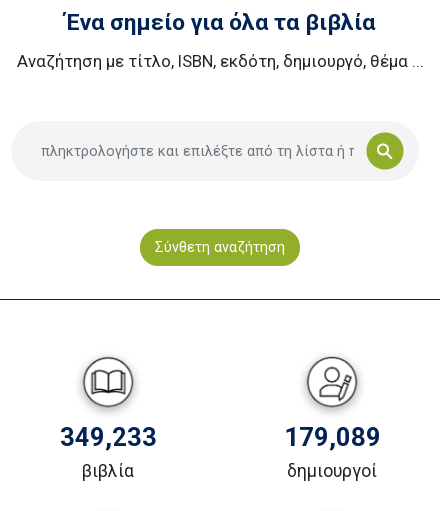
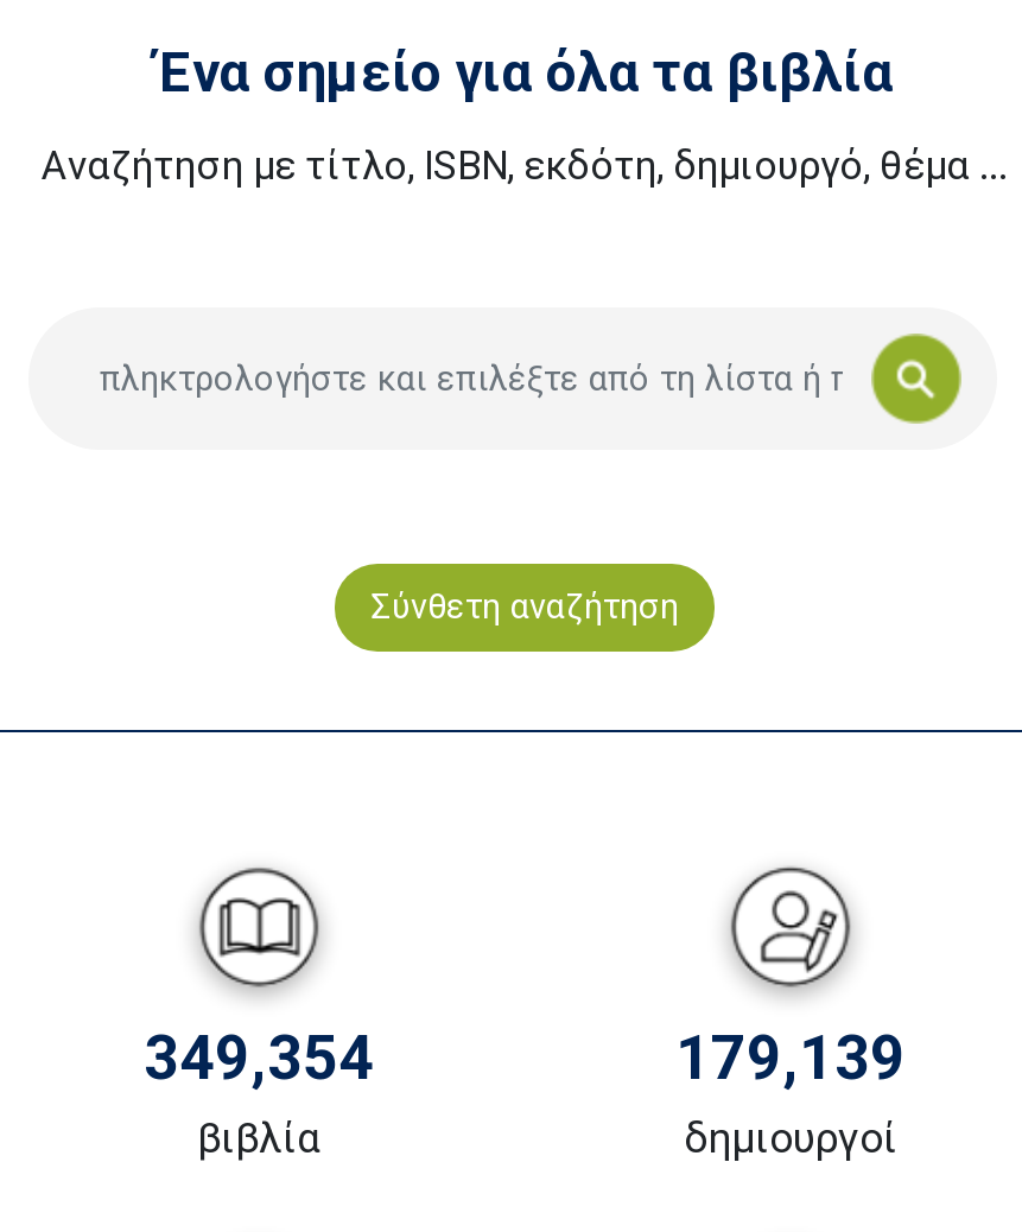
[59,422,156,452] 349,233 -> [144,1022,374,1093] 349,354
[283,422,380,452] 179,089 -> [675,1021,906,1093] 179,139

